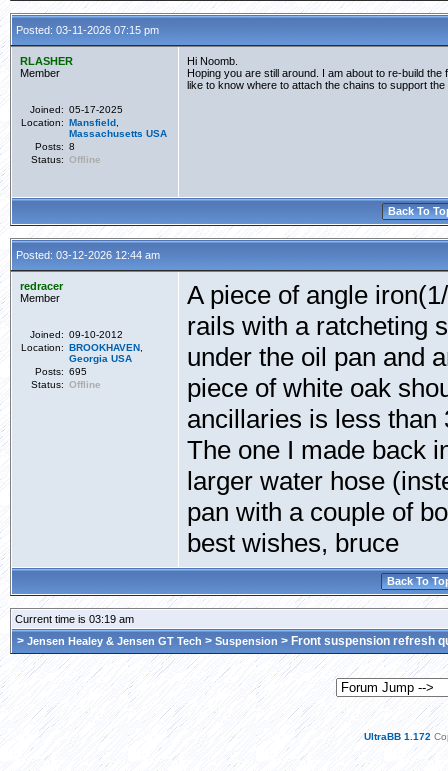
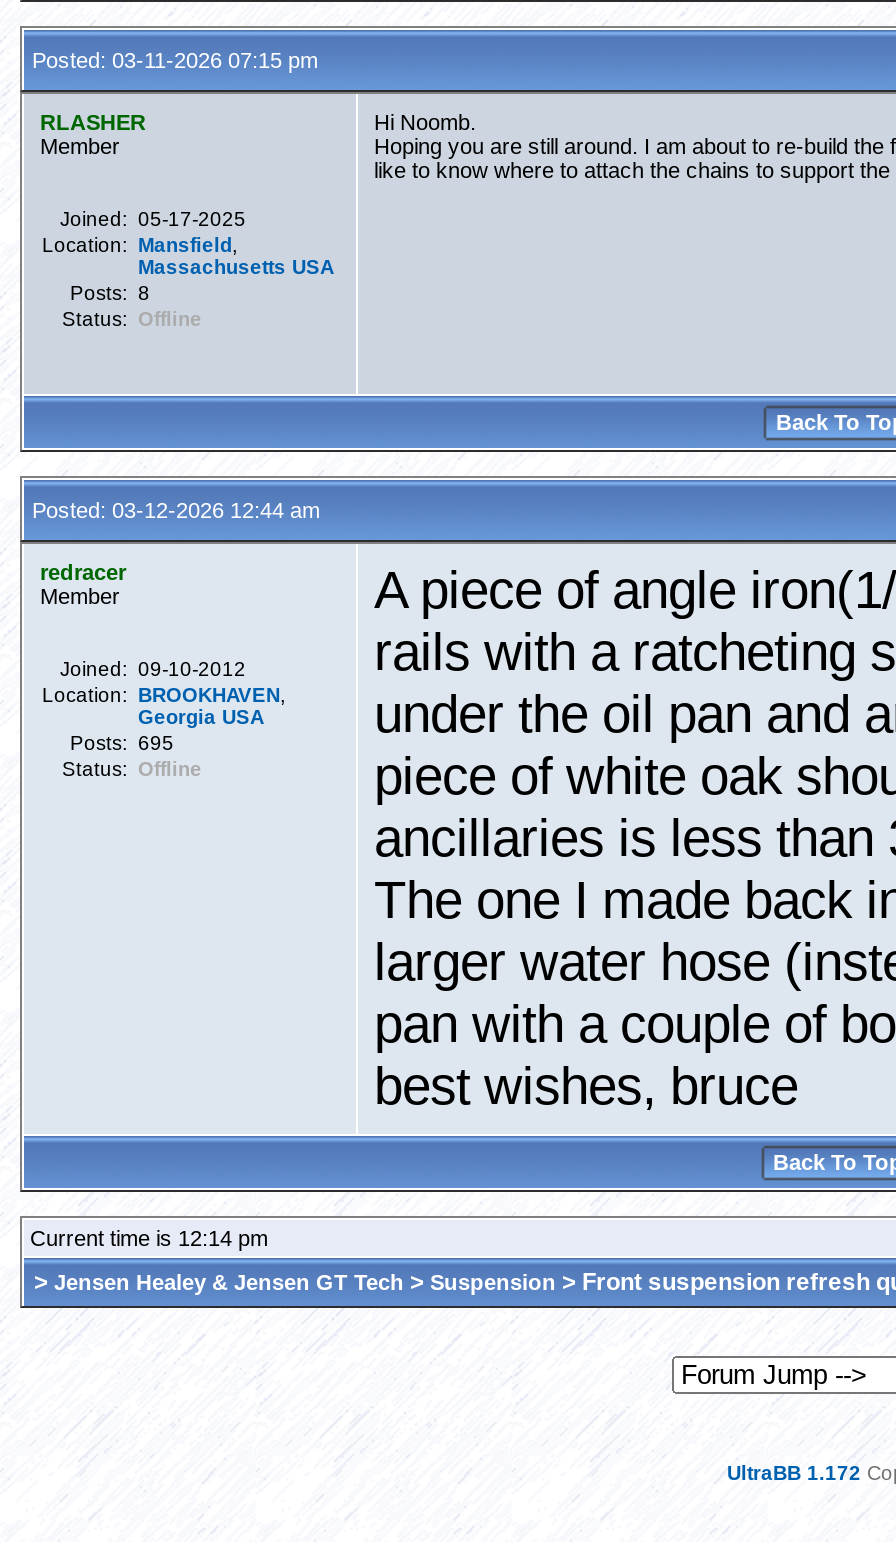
[15,613,134,625] Current time is 03:19 am -> [30,1226,268,1250] Current time is 12:14 pm

